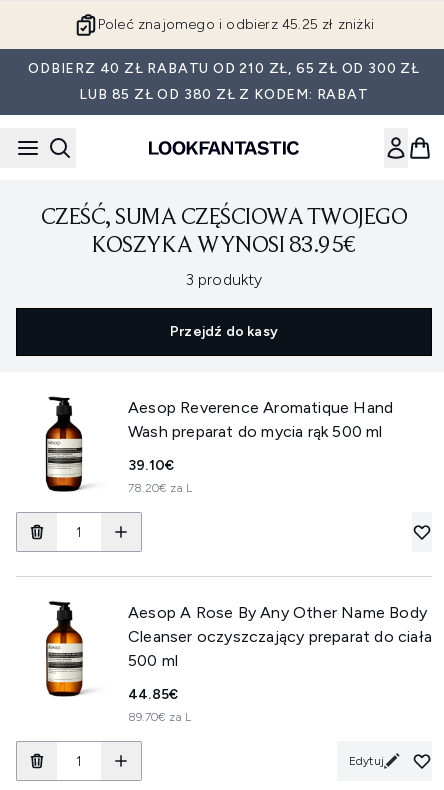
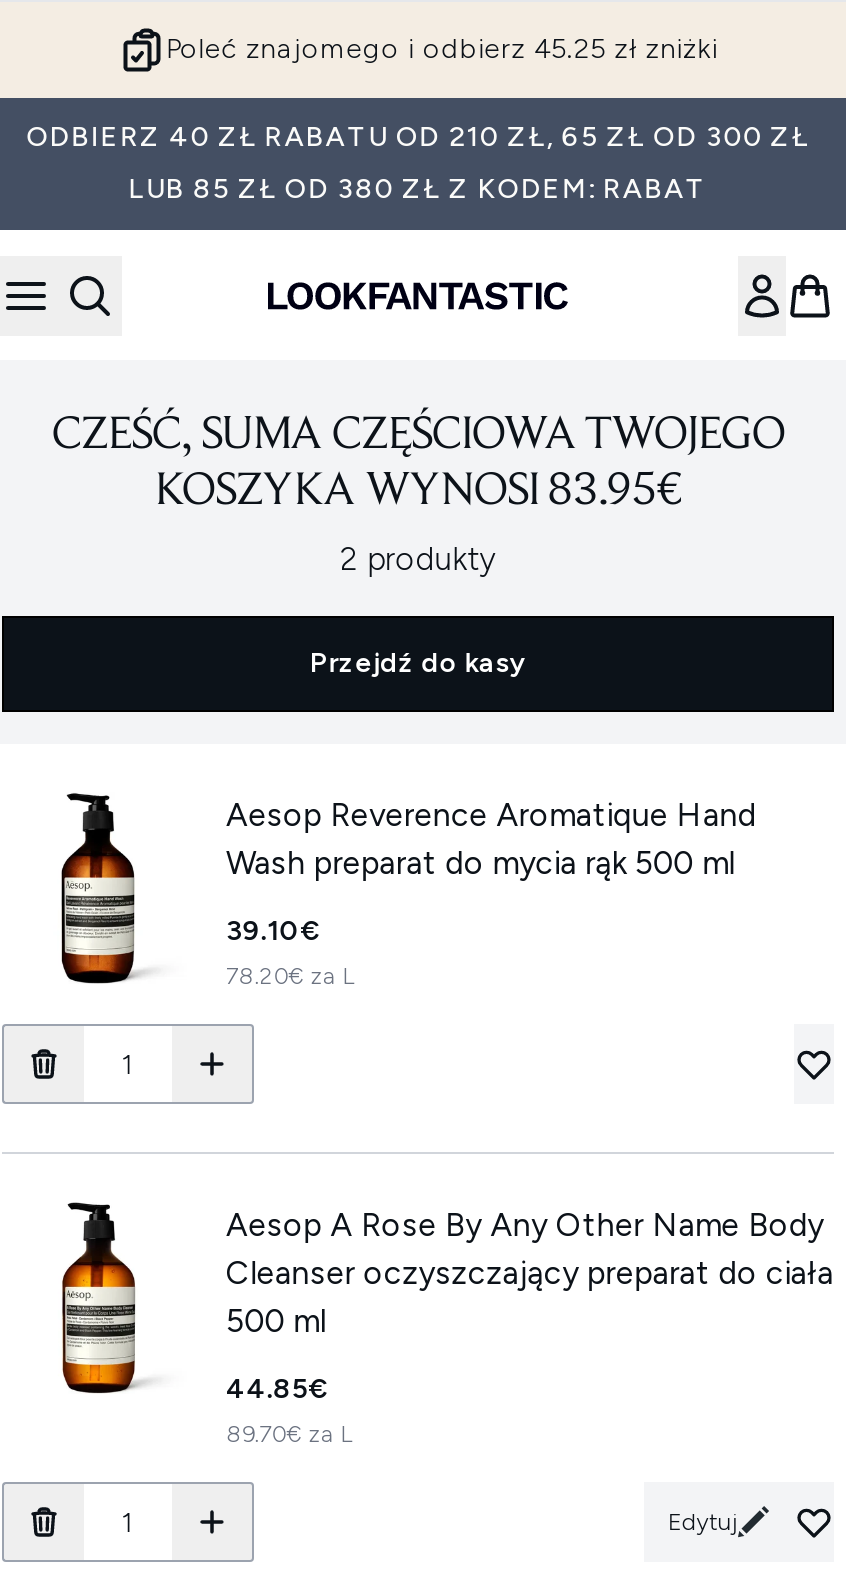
[185,269,265,289] 3 produkty, -> [340,538,500,578] 2 produkty,

